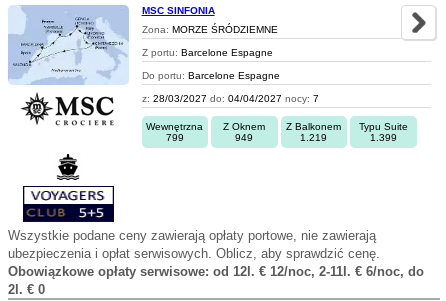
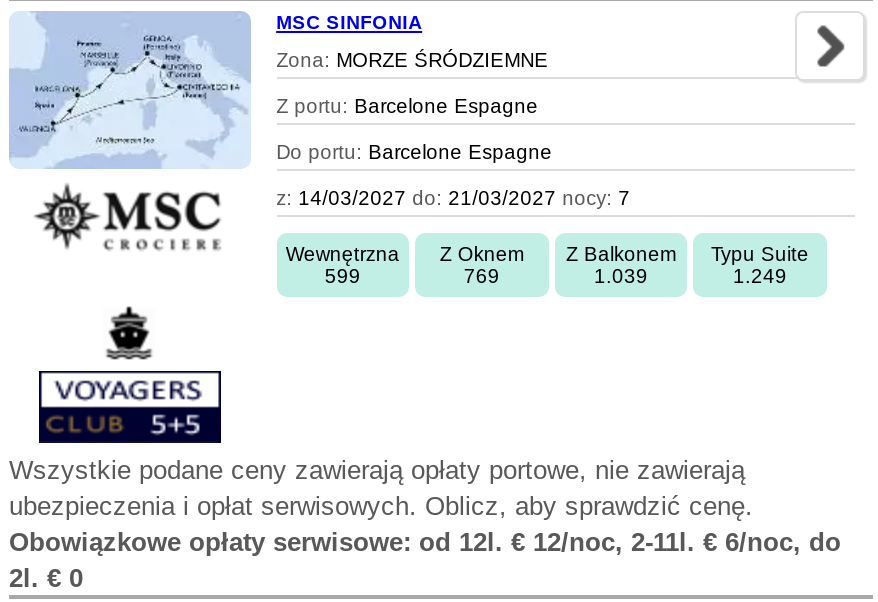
[142,93,319,104] z: 28/03/2027 do: 04/04/2027 nocy: 7 -> [276,186,630,208] z: 14/03/2027 do: 21/03/2027 nocy: 7
[166,132,184,143] 799 -> [325,264,361,286] 599
[235,132,253,143] 949 -> [464,264,500,286] 769
[300,132,327,143] 1.219 -> [594,264,648,286] 1.039
[370,132,397,143] 1.399 -> [733,264,787,286] 1.249

